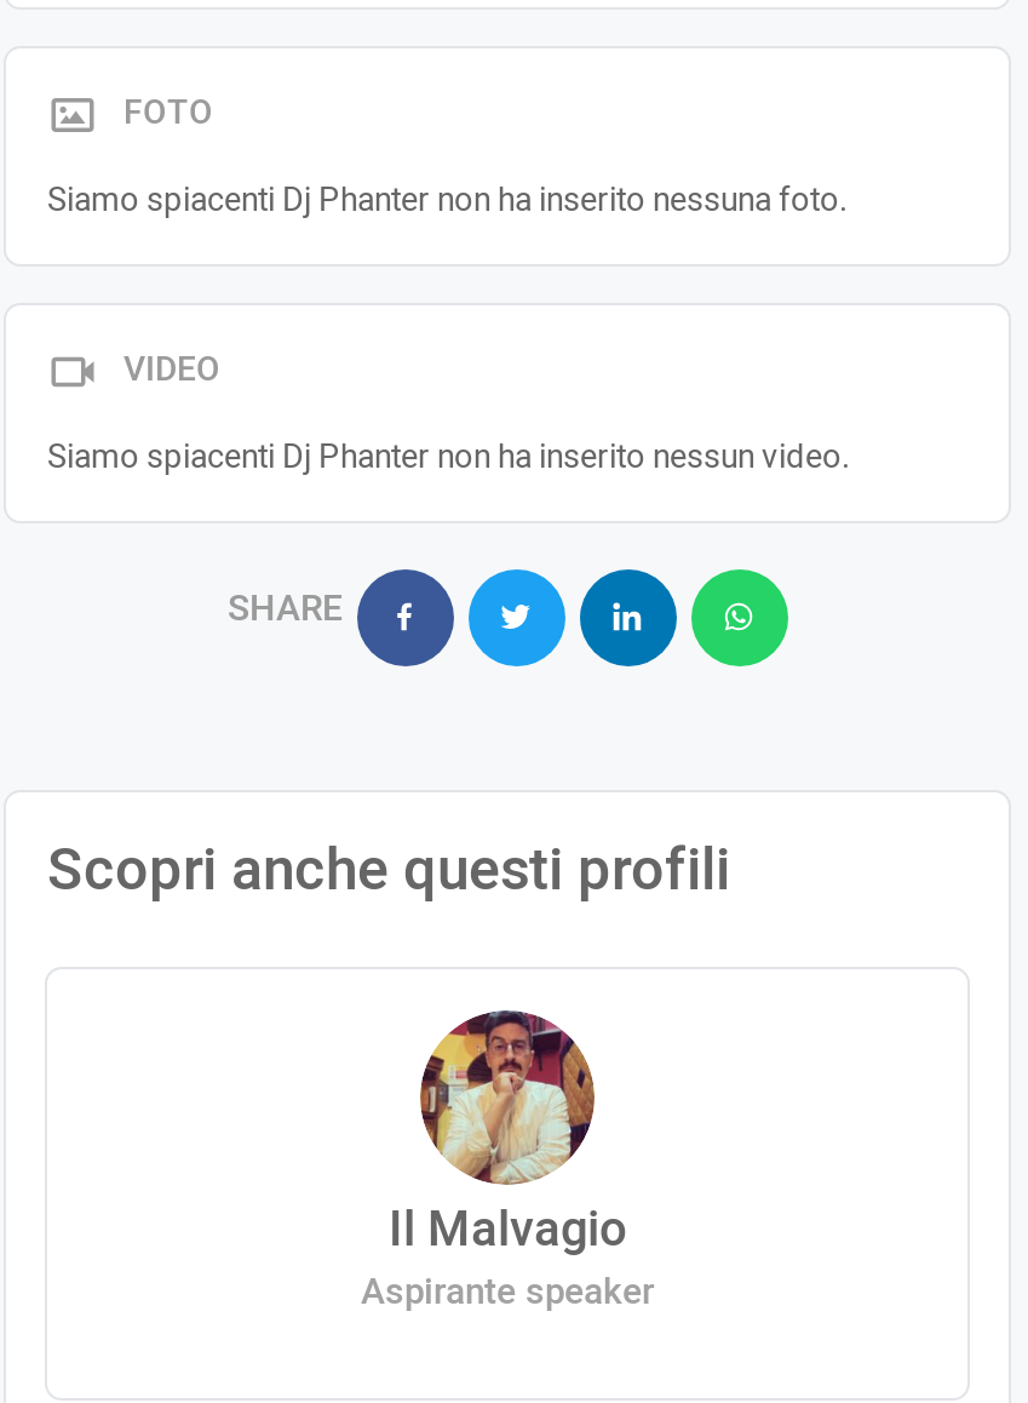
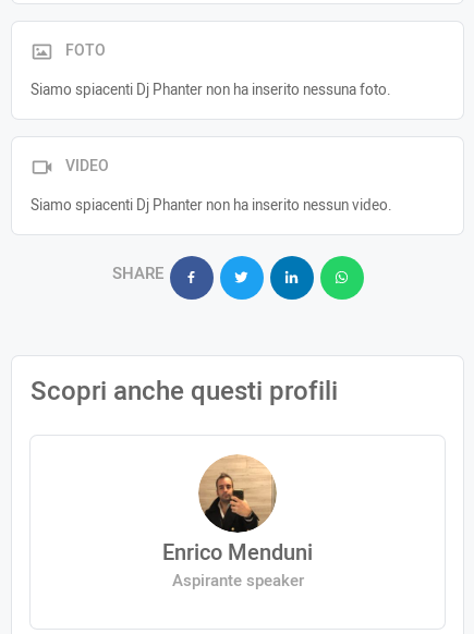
[389,1008,626,1265] [image] | Il Malvagio -> [162,454,313,569] [image] | Enrico Menduni

